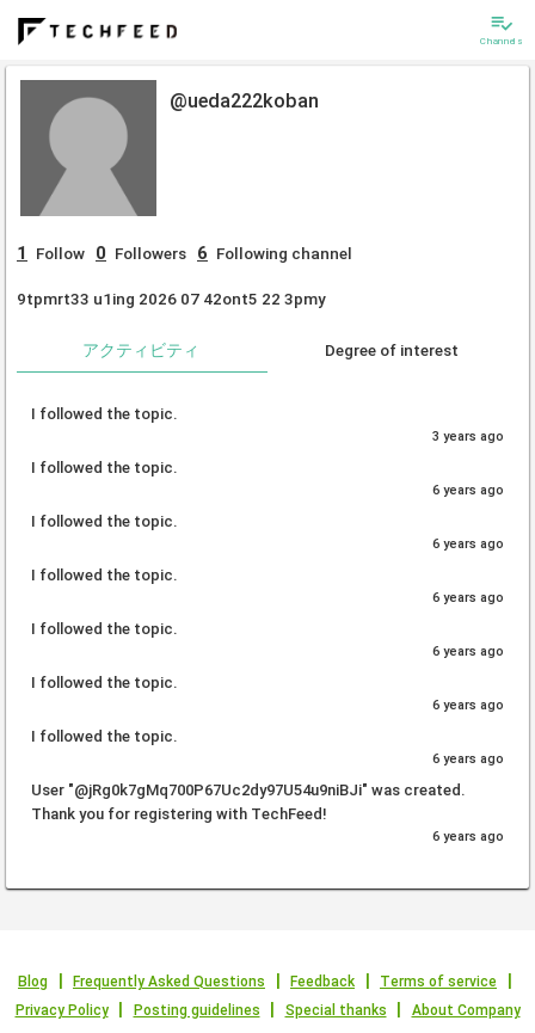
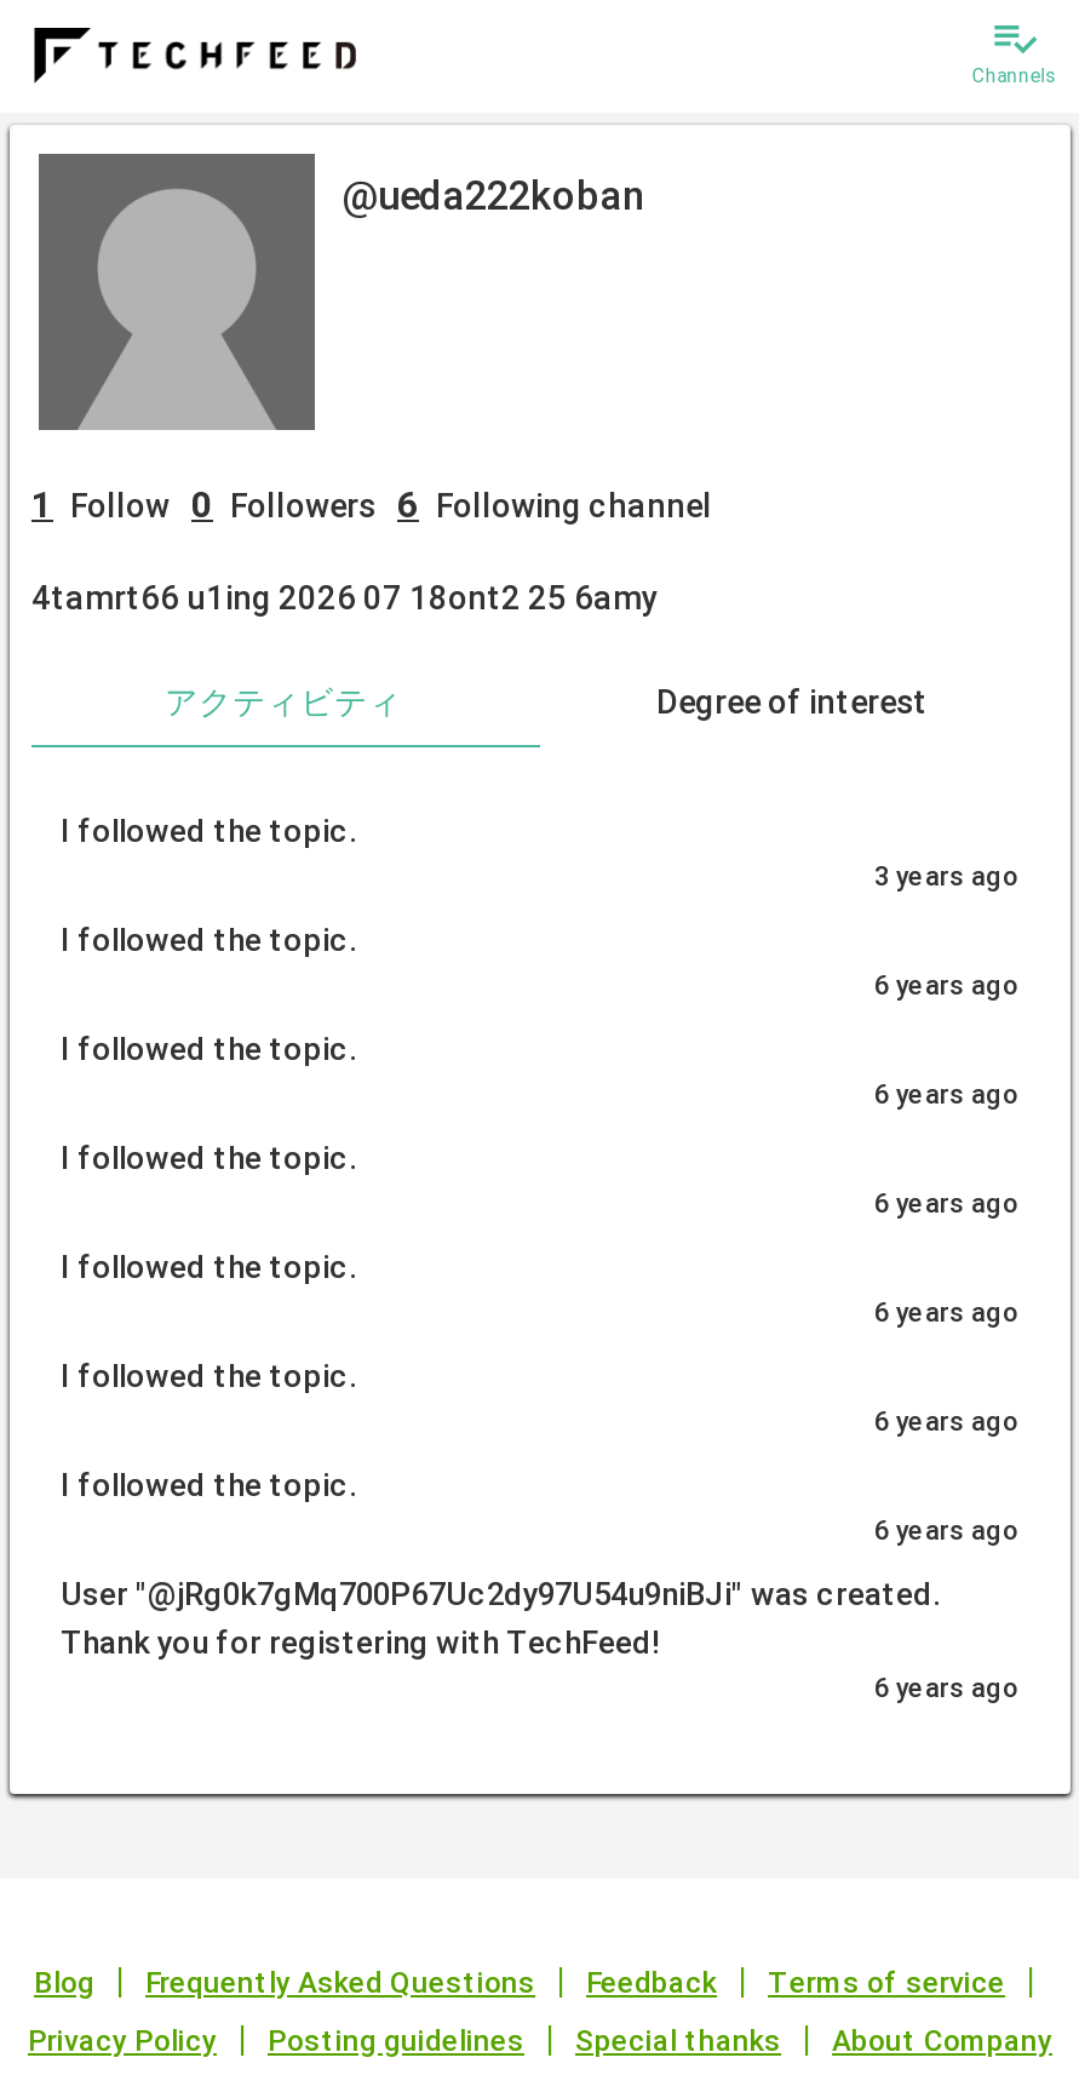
[17,289,326,308] 9tpmrt33 u1ing 2026 07 42ont5 22 3pmy -> [31,578,659,617] 4tamrt66 u1ing 2026 07 18ont2 25 6amy

